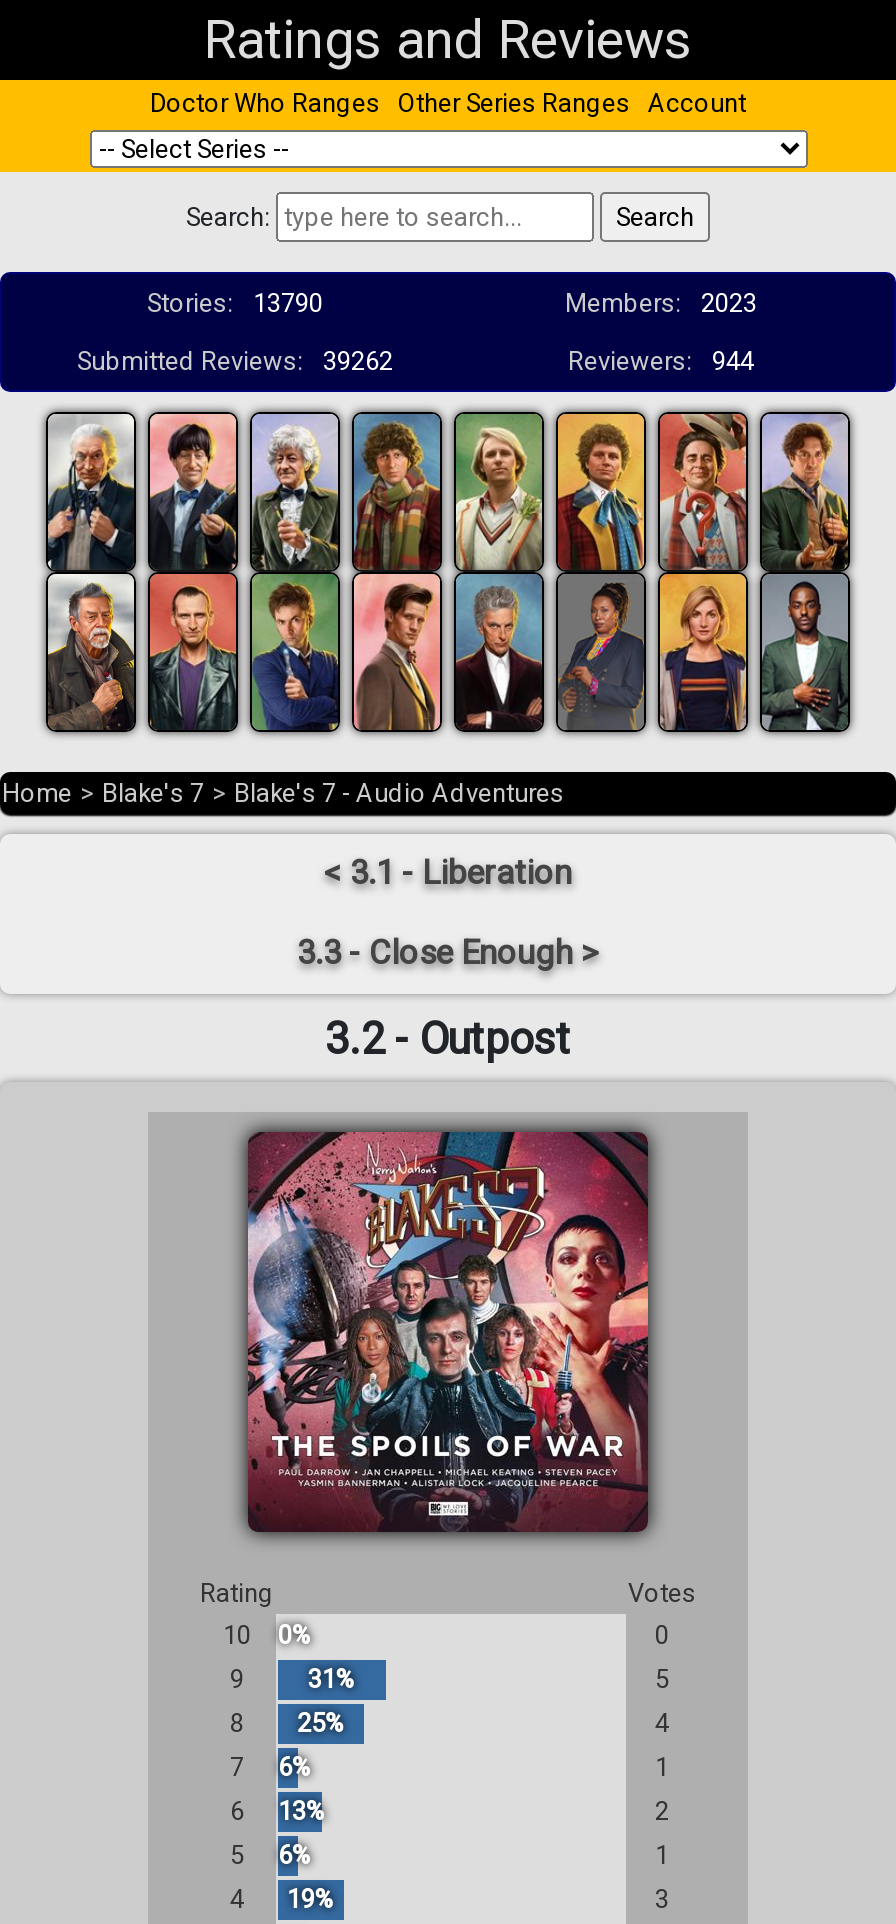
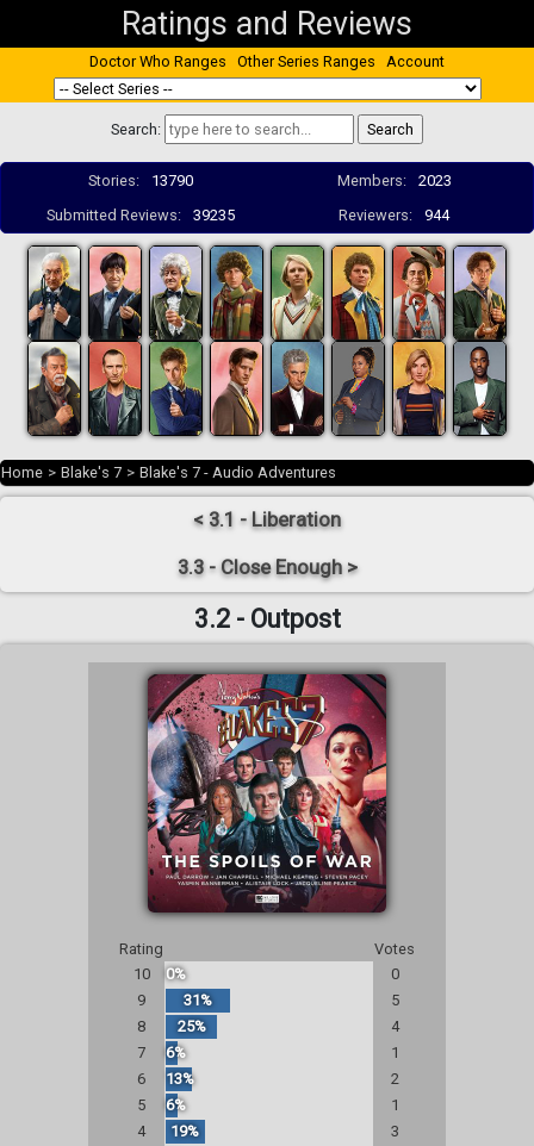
[77,346,393,376] Submitted Reviews: 39262 -> [46,206,234,224] Submitted Reviews: 39235

